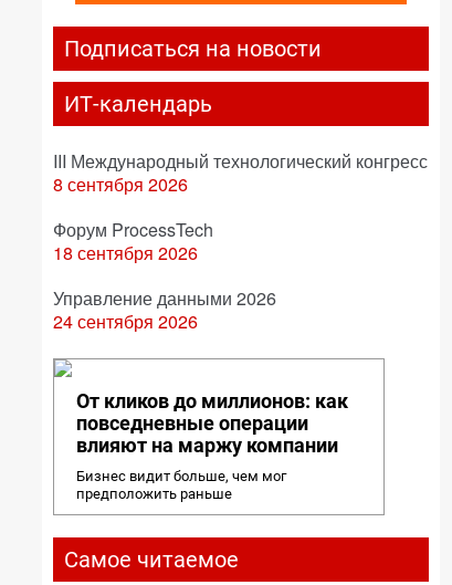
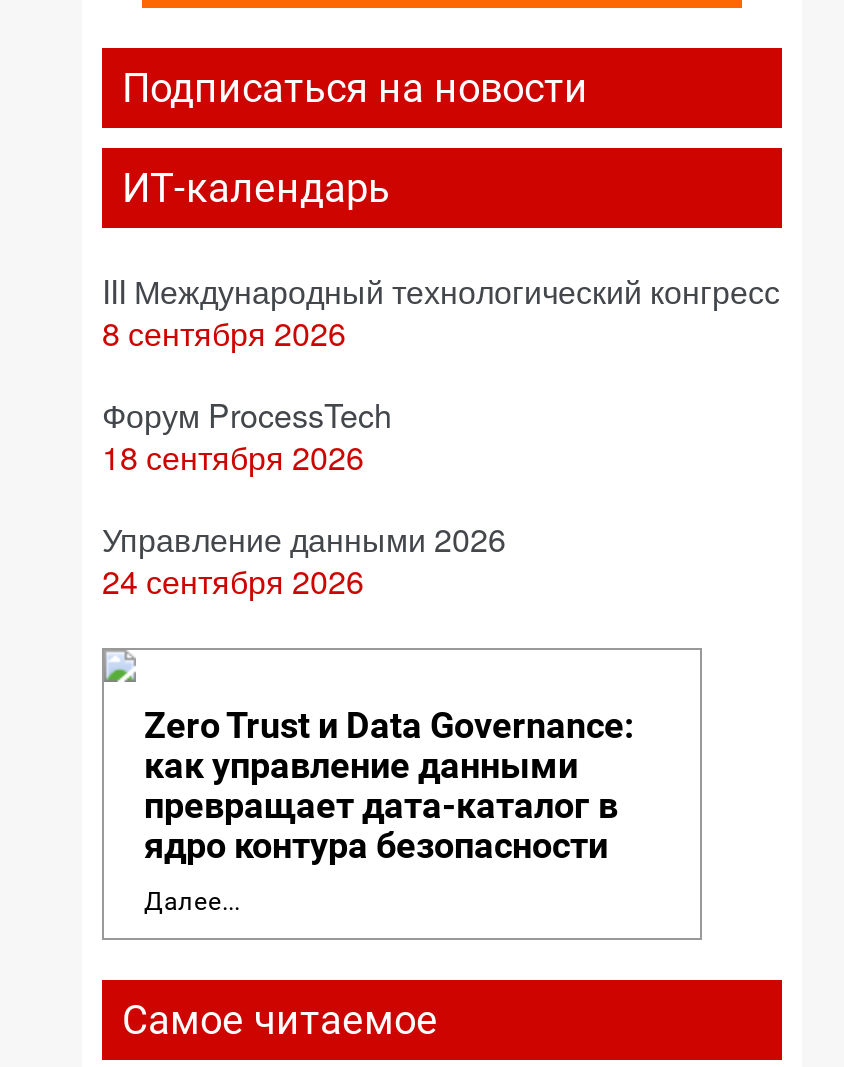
[76,389,348,457] От кликов до миллионов: как | повседневные операции | влияют на маржу компании -> [144,704,634,866] Zero Trust и Data Governance: | как управление данными | превращает дата-каталог в | ядро контура безопасности
[76,468,286,502] Бизнес видит больше, чем мог | предположить раньше -> [144,886,240,916] Далее...

